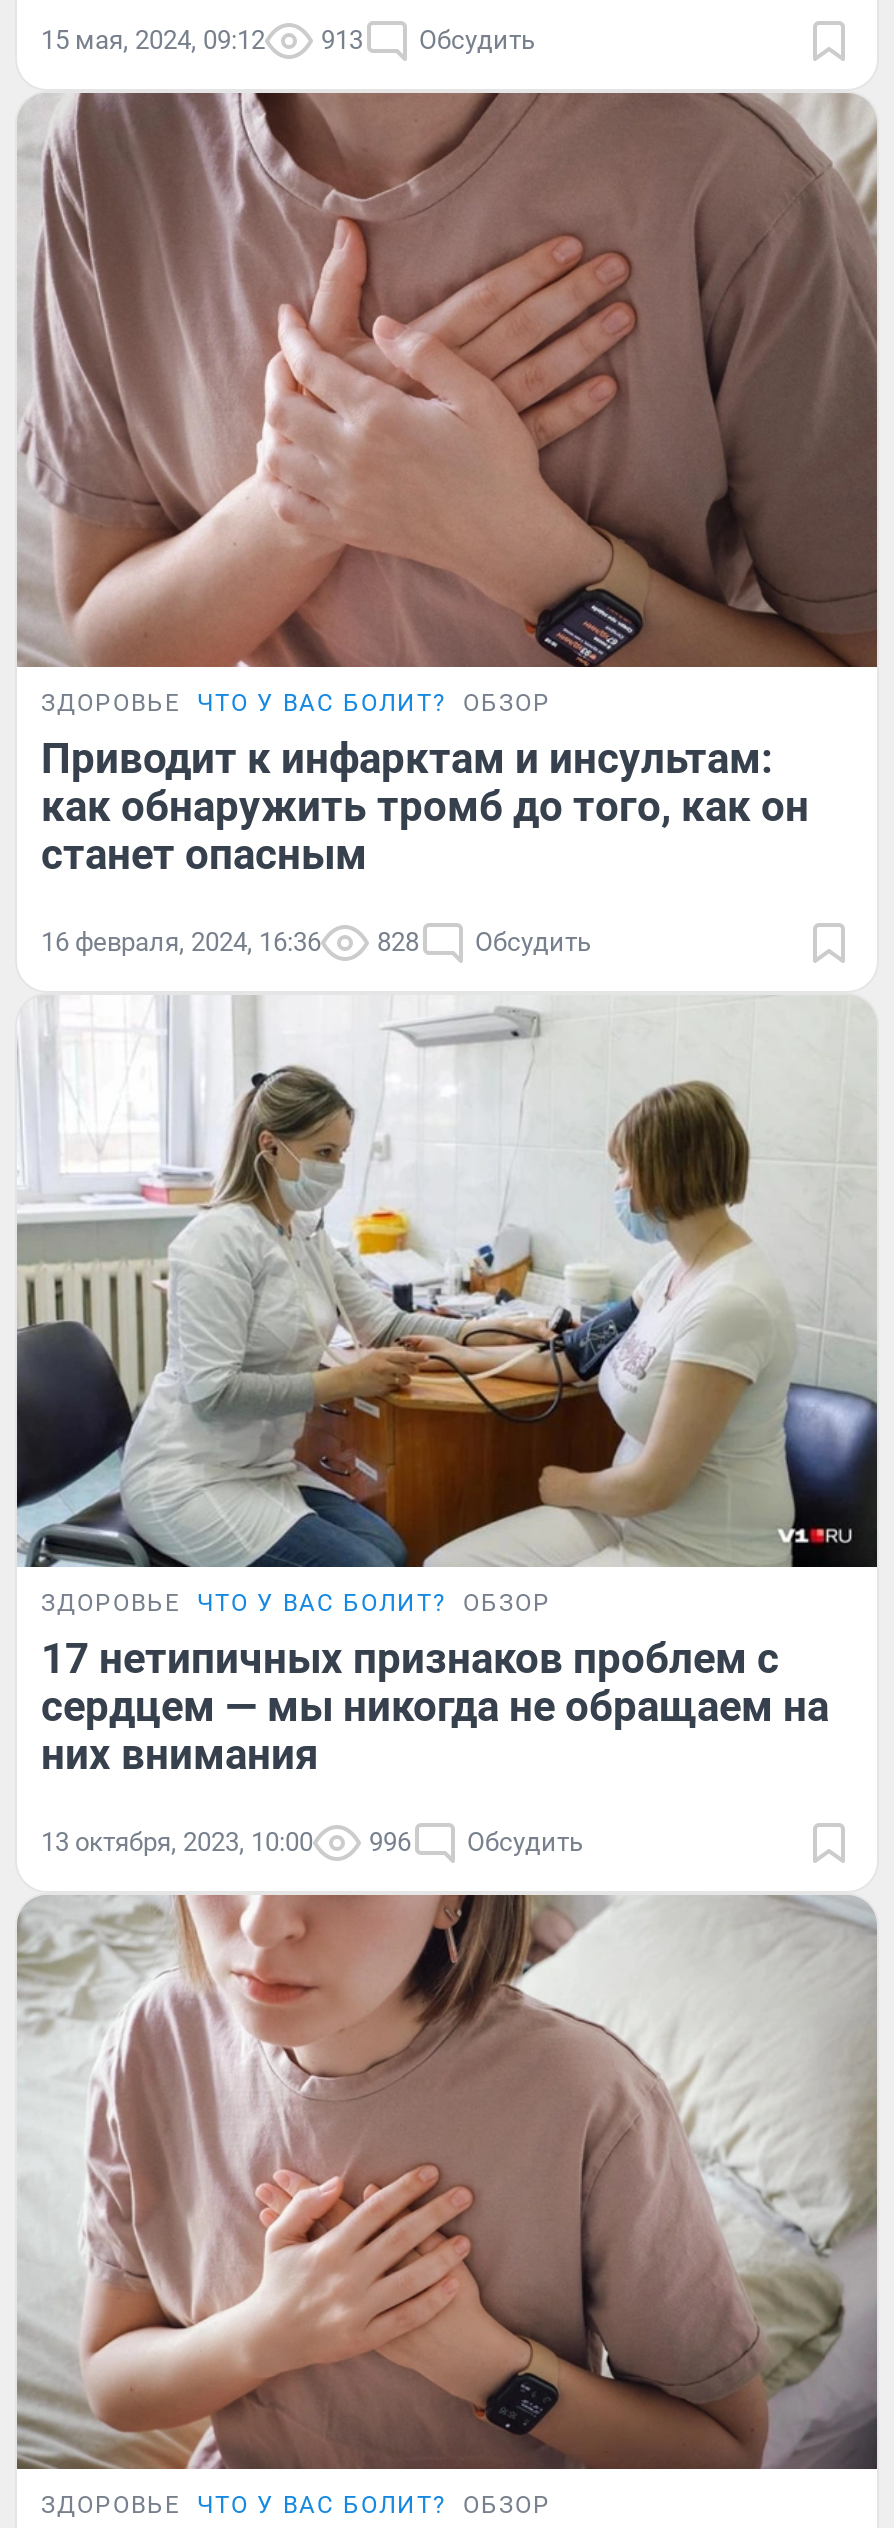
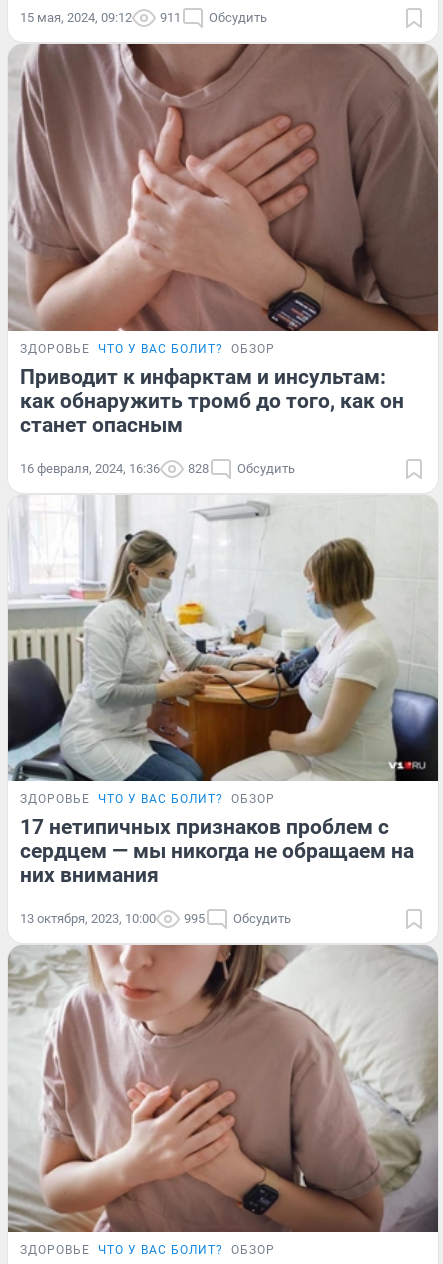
[41,25,535,55] 15 мая, 2024, 09:12 913 Обсудить -> [20,10,267,25] 15 мая, 2024, 09:12 911 Обсудить
[41,1828,583,1858] 13 октября, 2023, 10:00 996 Обсудить -> [20,911,291,926] 13 октября, 2023, 10:00 995 Обсудить

